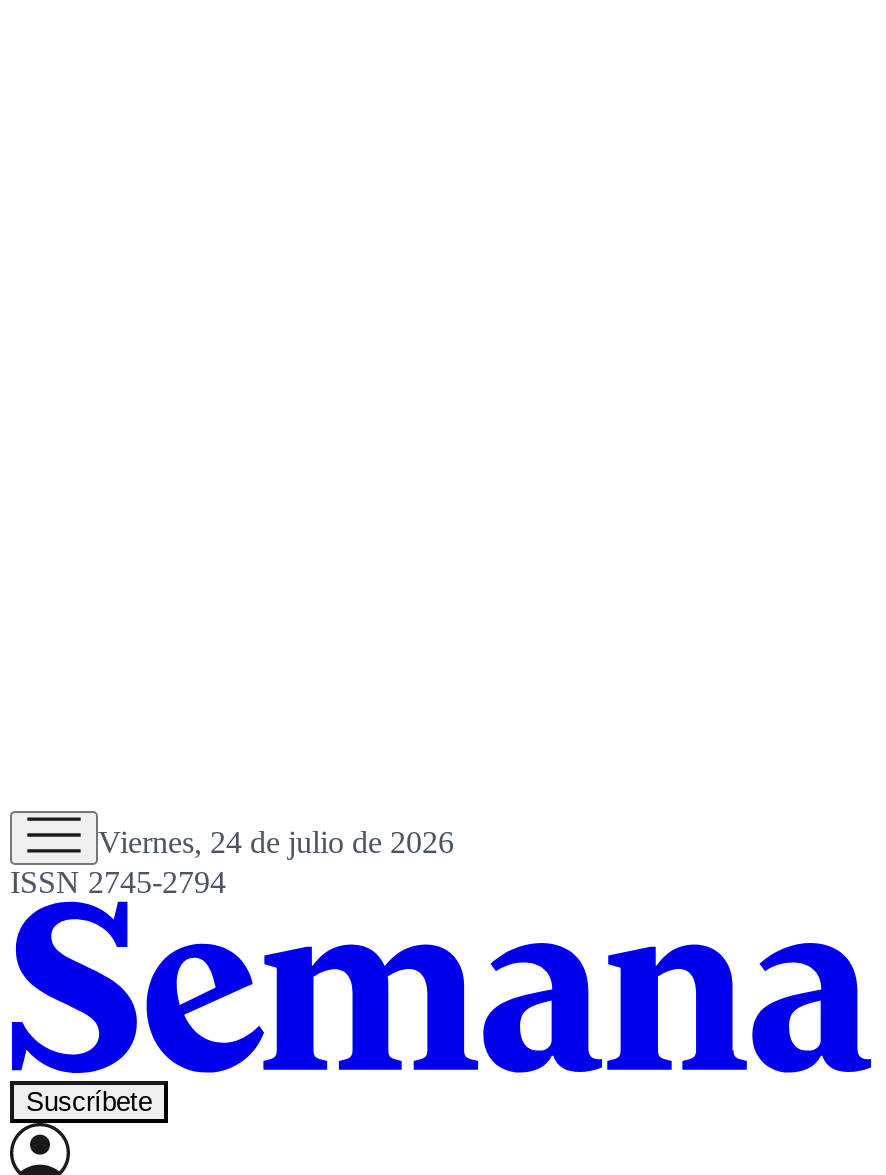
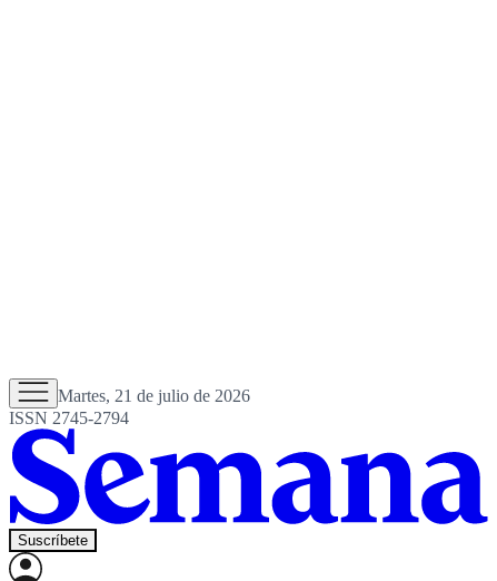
[98,825,454,859] Viernes, 24 de julio de 2026 -> [58,386,250,405] Martes, 21 de julio de 2026

